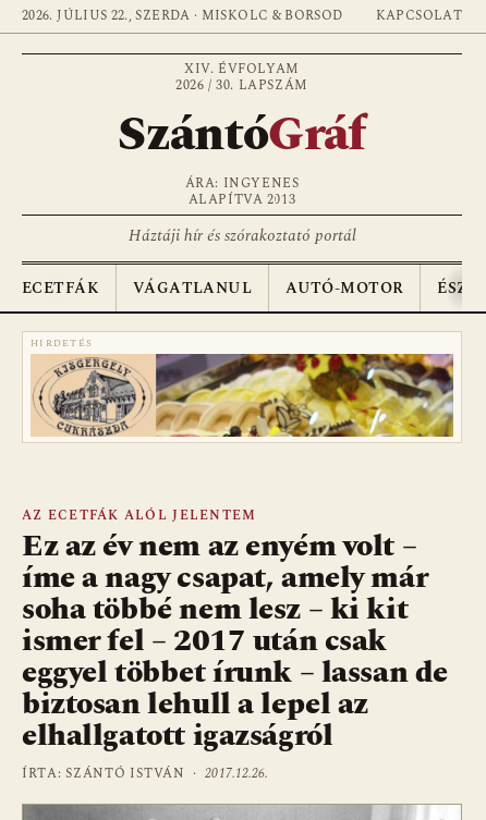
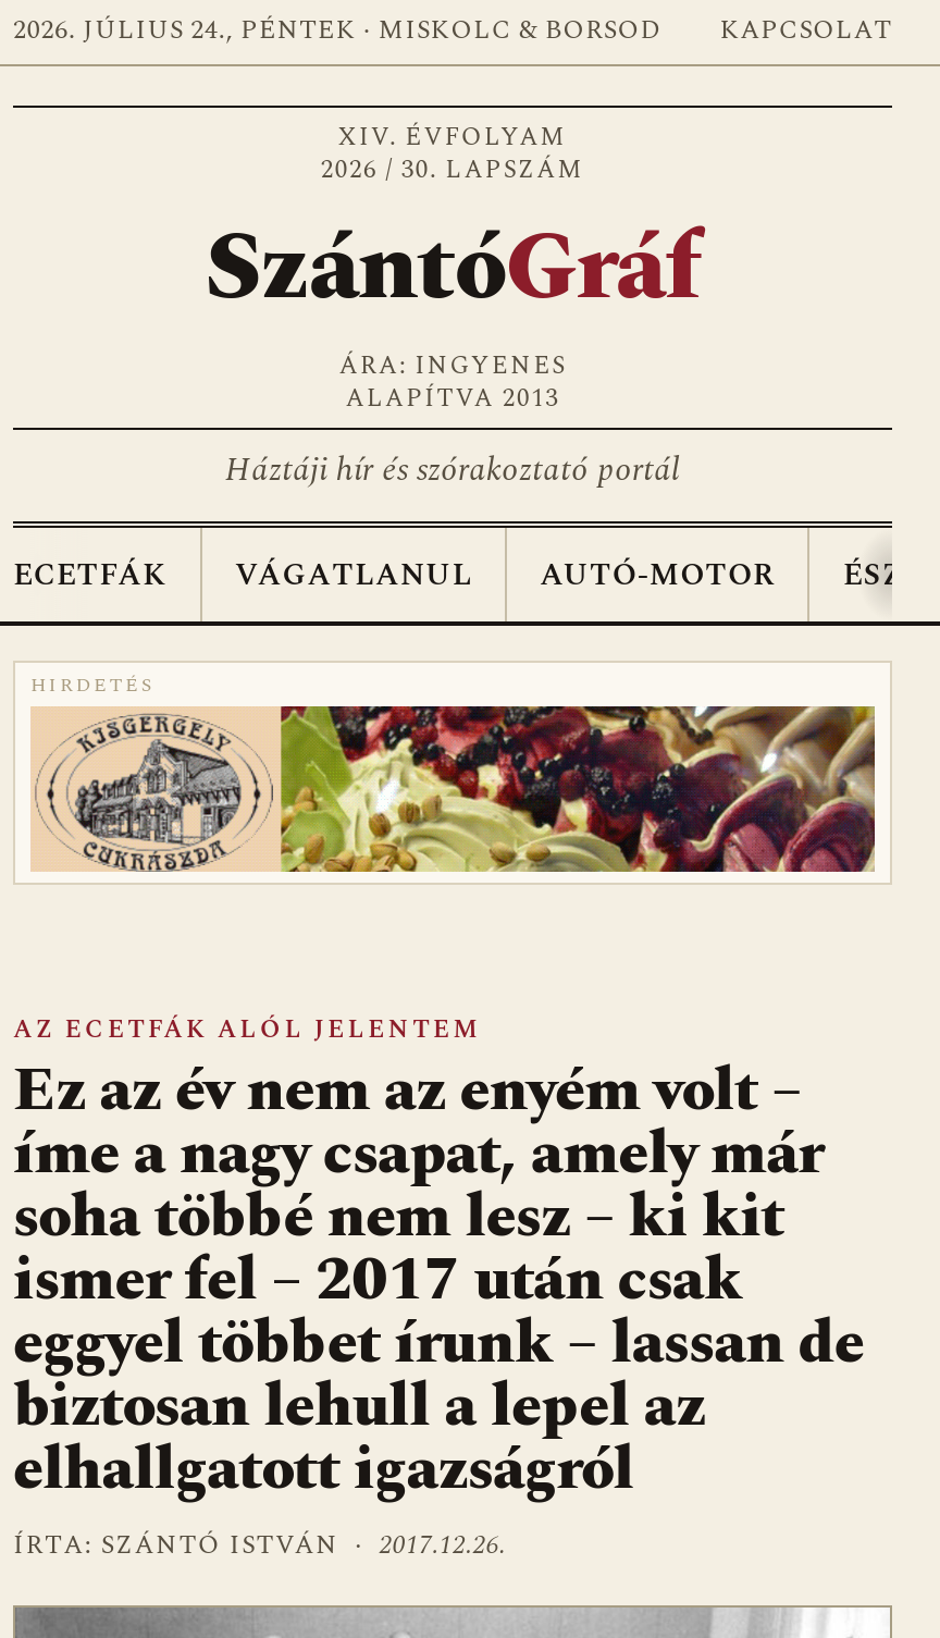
[22,5,343,26] 2026. JÚLIUS 22., SZERDA · MISKOLC & BORSOD -> [13,10,660,51] 2026. JÚLIUS 24., PÉNTEK · MISKOLC & BORSOD
[156,353,454,438] [image] -> [281,704,877,874] [image]

